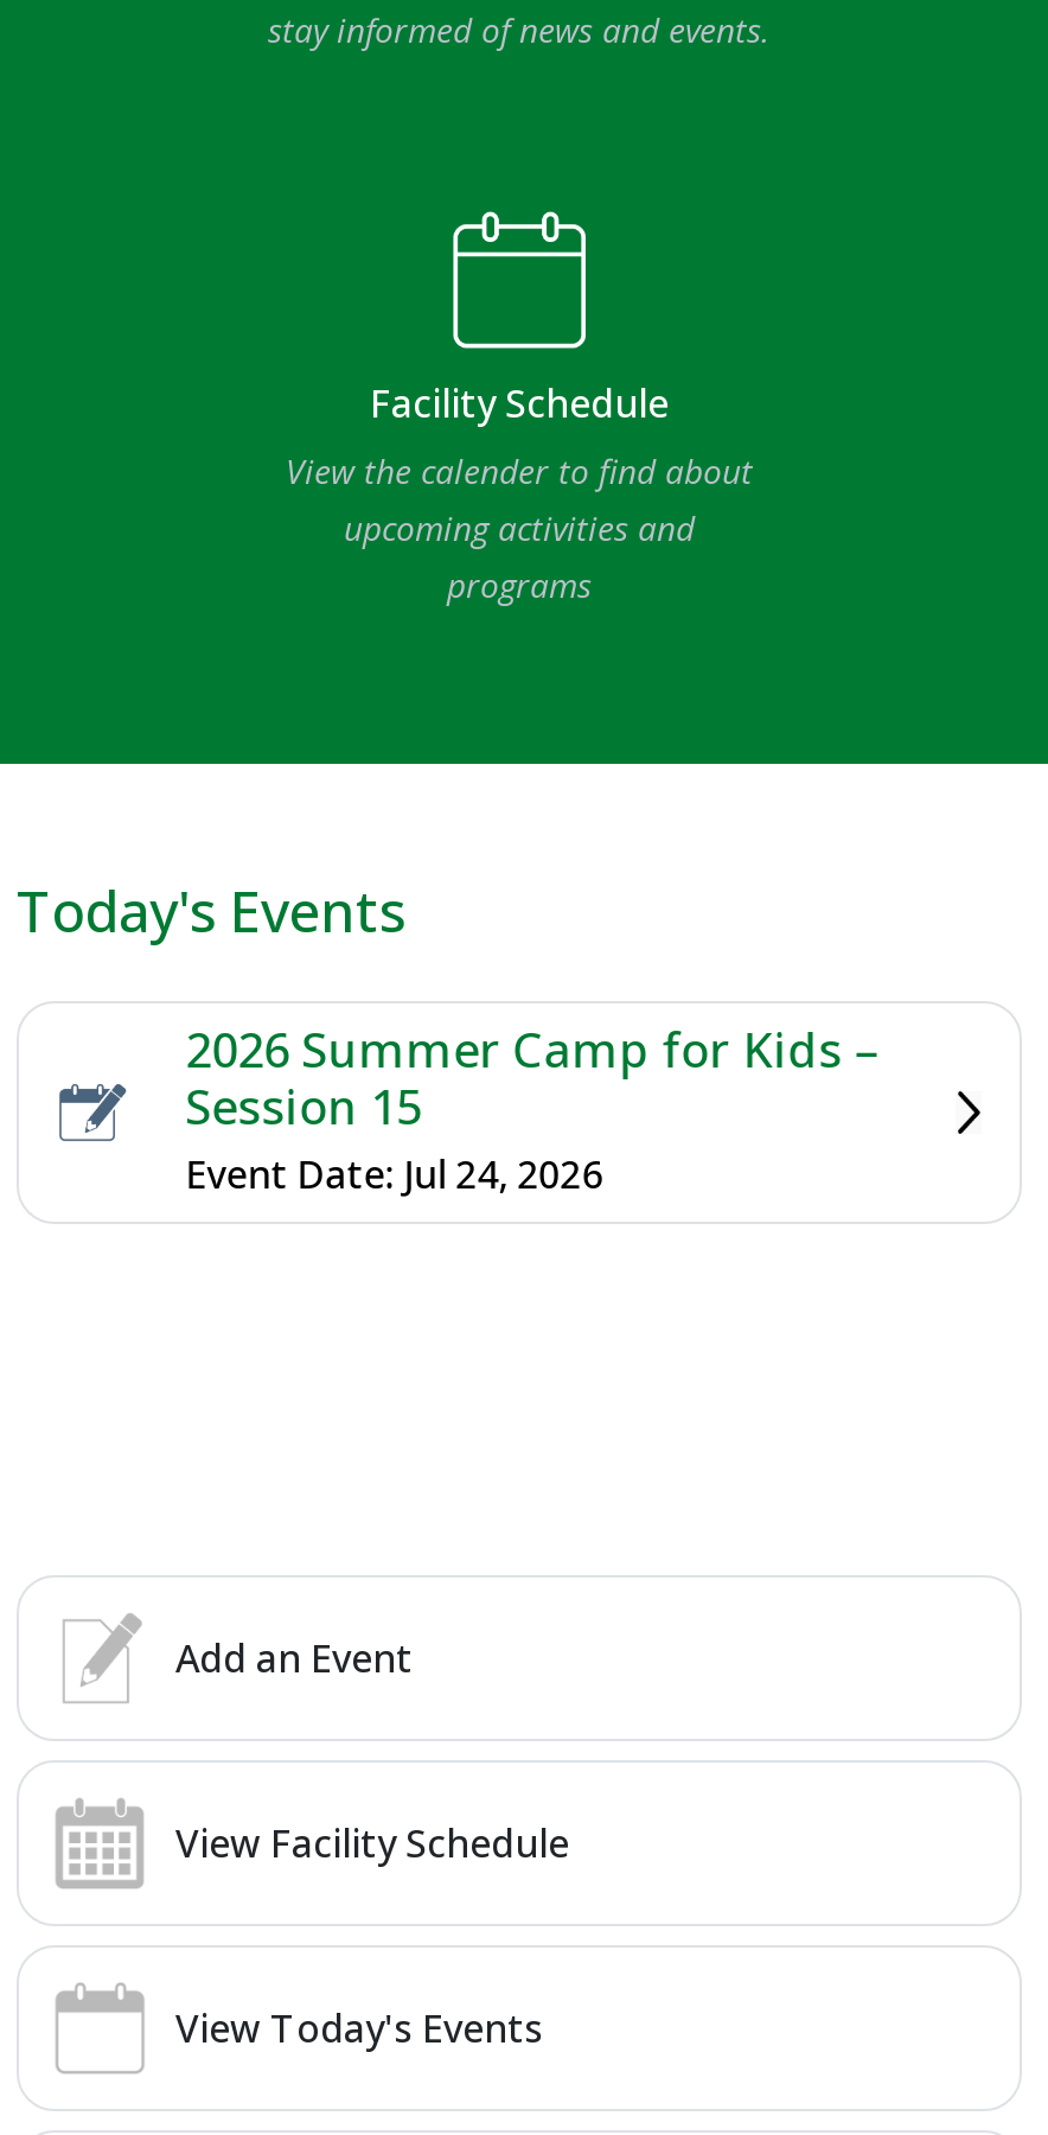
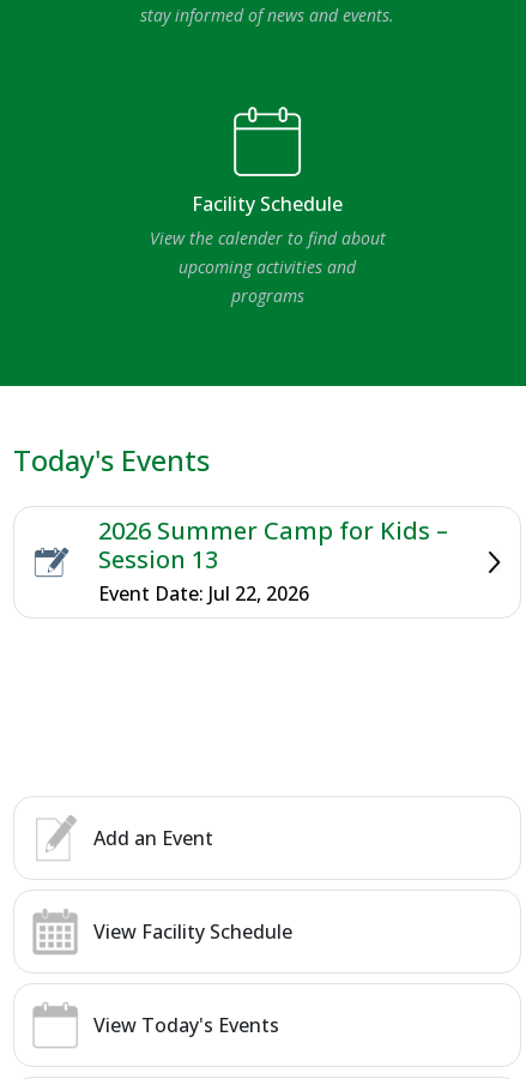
[186,1075,423,1139] Session 15 -> [99,543,218,575] Session 13
[186,1148,603,1200] Event Date: Jul 24, 2026 -> [99,580,309,607] Event Date: Jul 22, 2026

